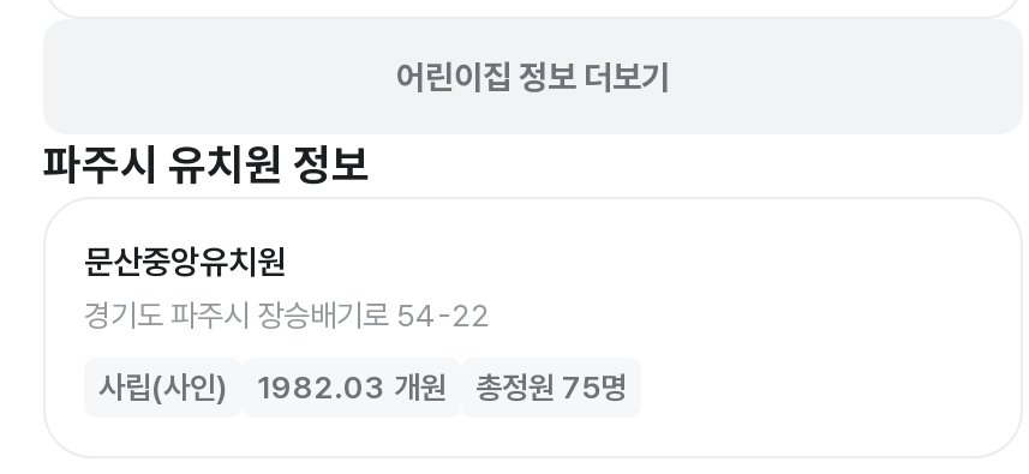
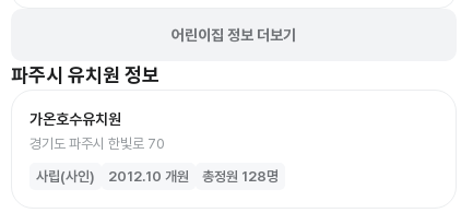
[84,243,490,334] 문산중앙유치원 | 경기도 파주시 장승배기로 54-22 -> [29,110,165,152] 가온호수유치원 | 경기도 파주시 한빛로 70
[257,370,627,406] 1982.03 개원 | 총정원 75명 -> [108,168,279,185] 2012.10 개원 | 총정원 128명

